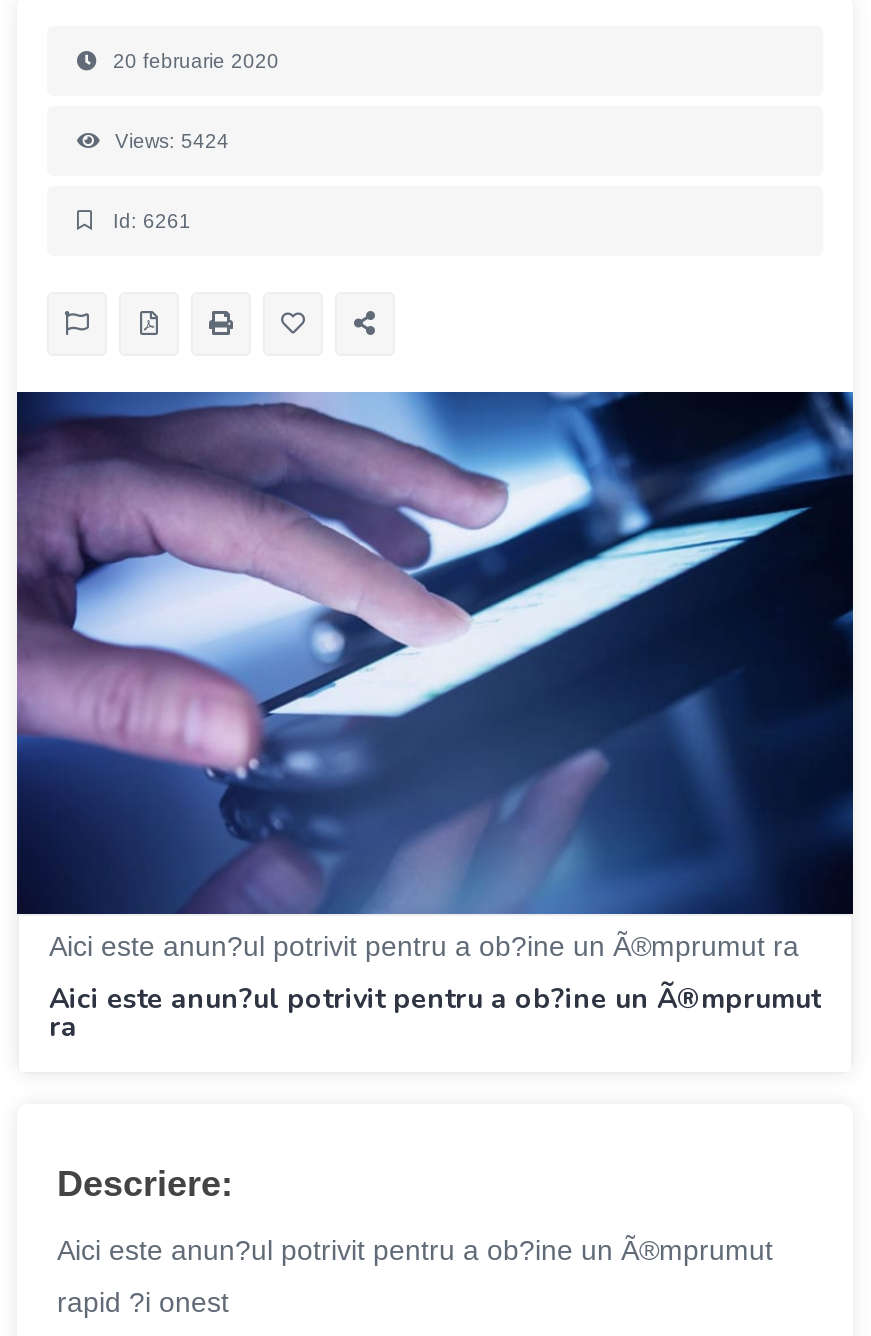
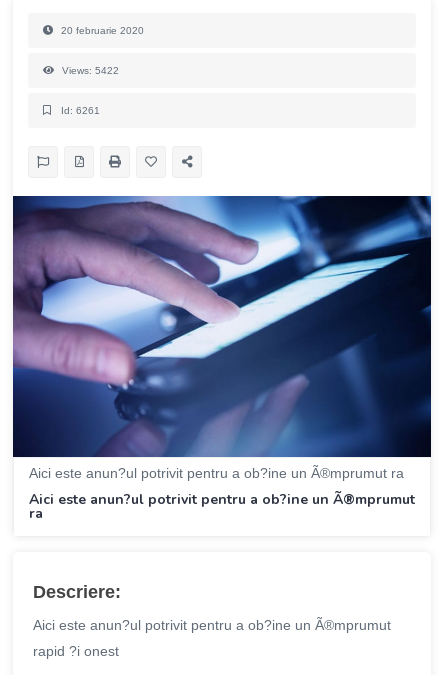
[115,130,229,152] Views: 5424 -> [62,65,119,76] Views: 5422

